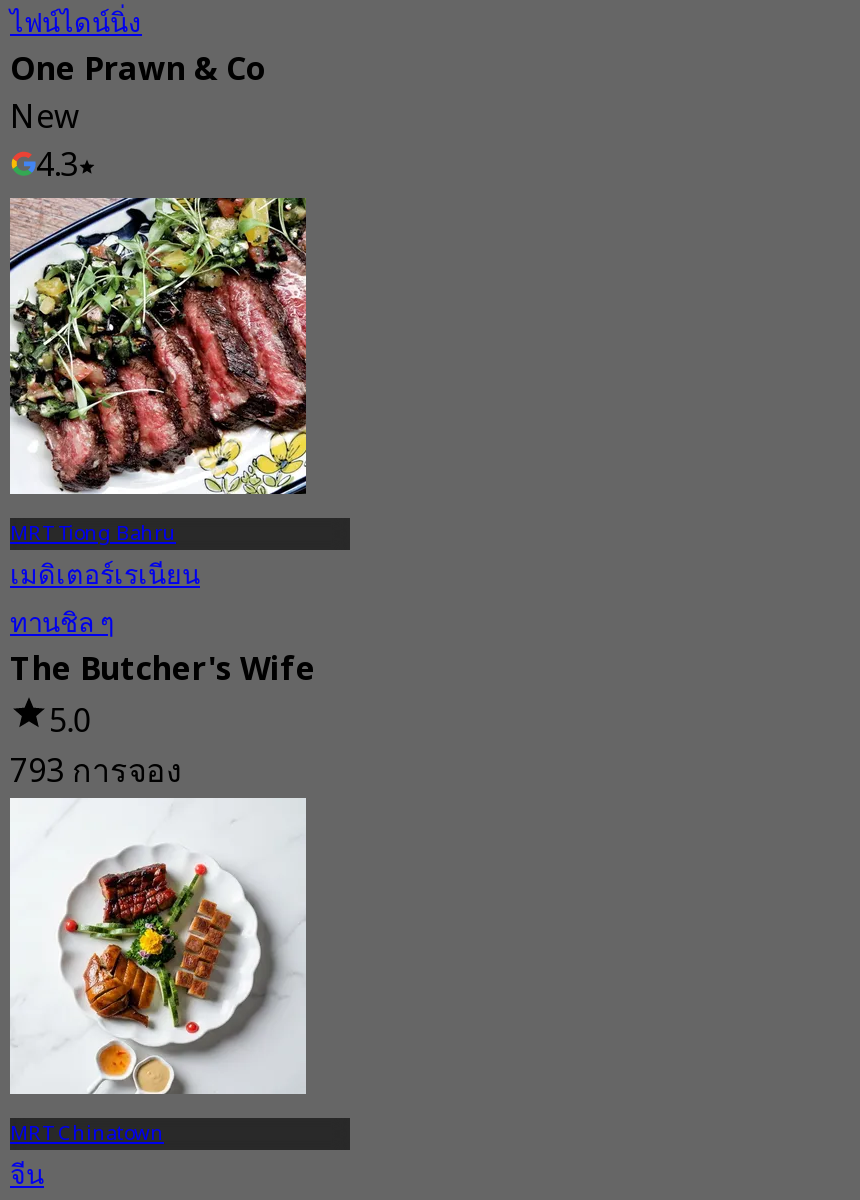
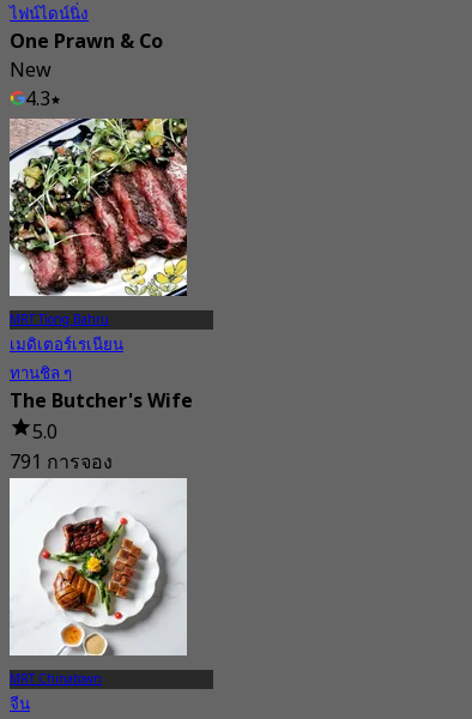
[10,749,182,797] 793 การจอง -> [10,449,113,477] 791 การจอง

